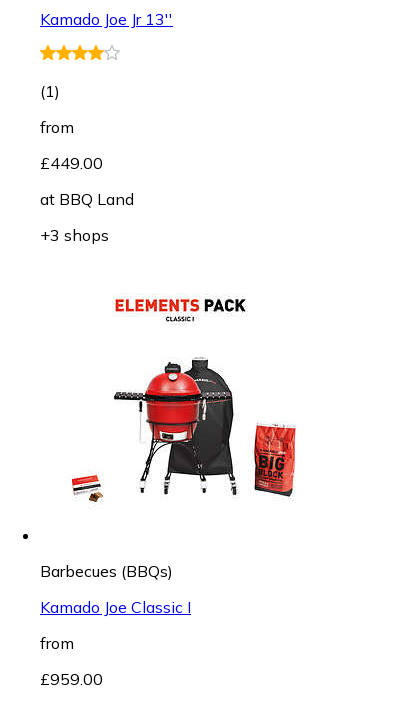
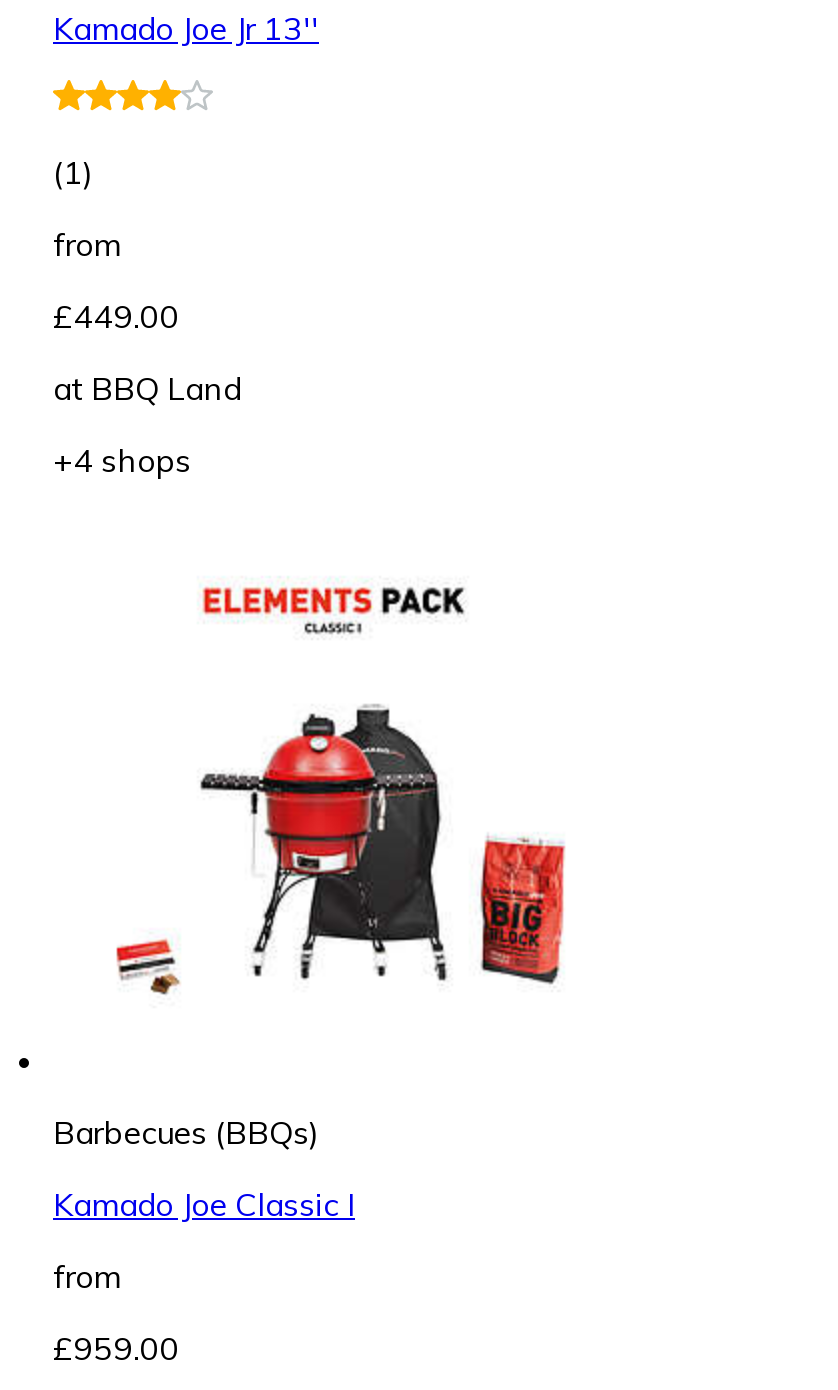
[40,225,109,245] +3 shops -> [53,441,191,481] +4 shops

